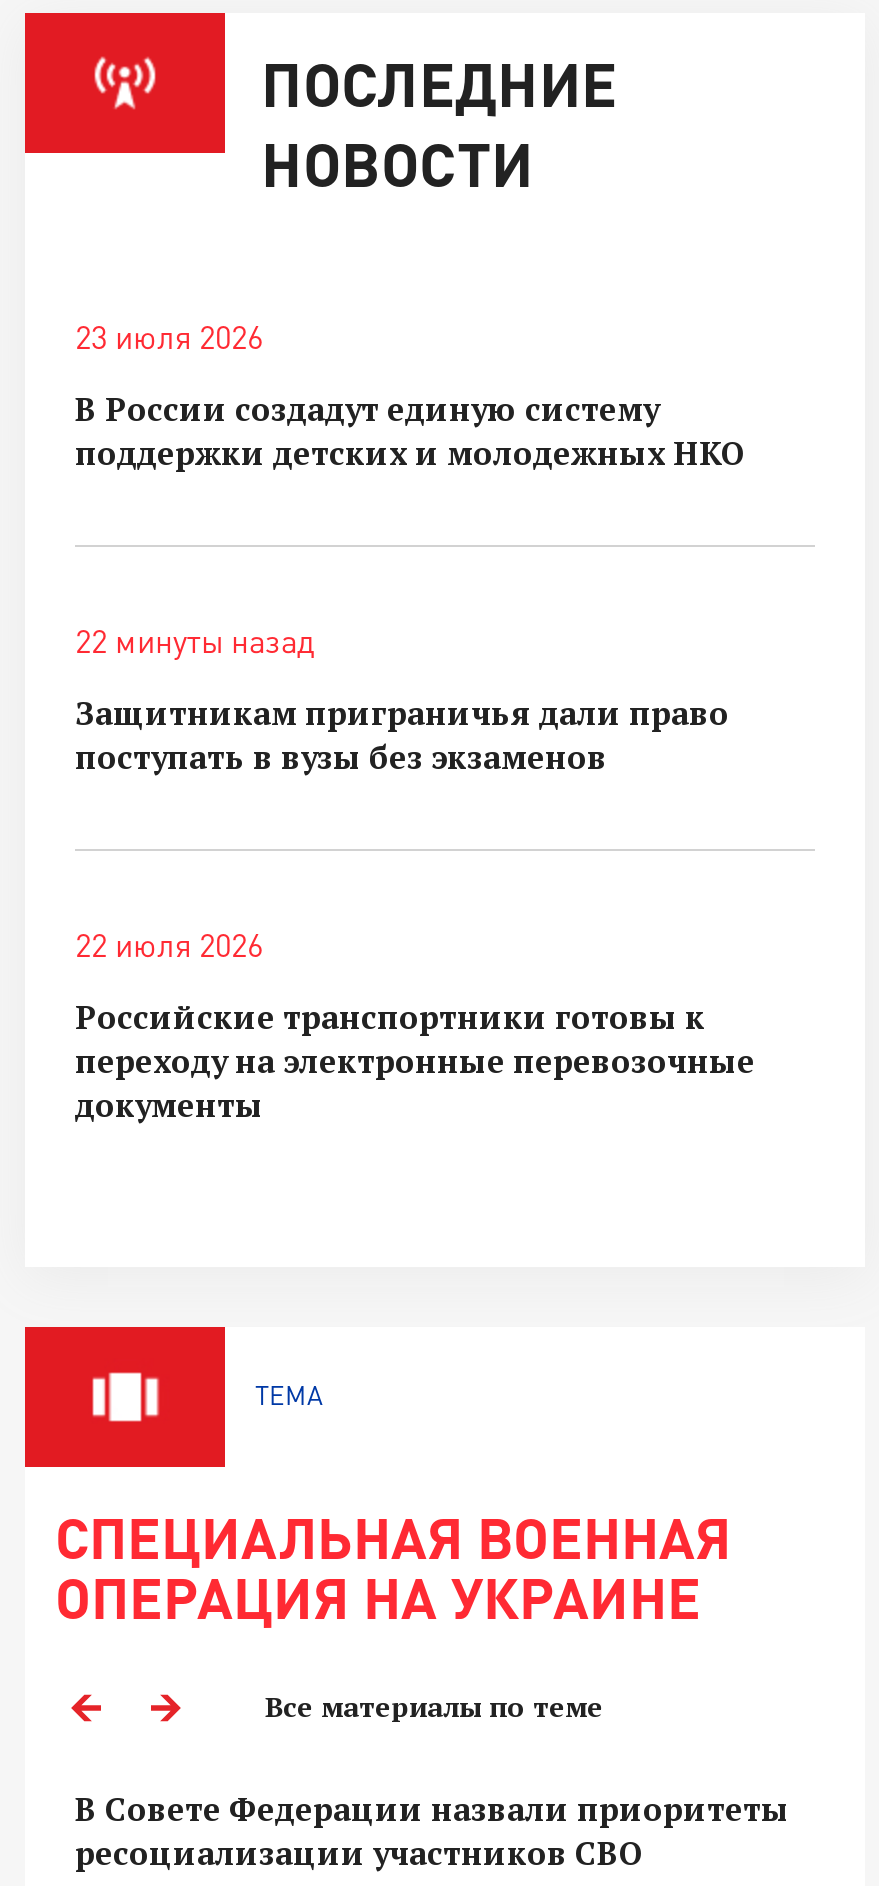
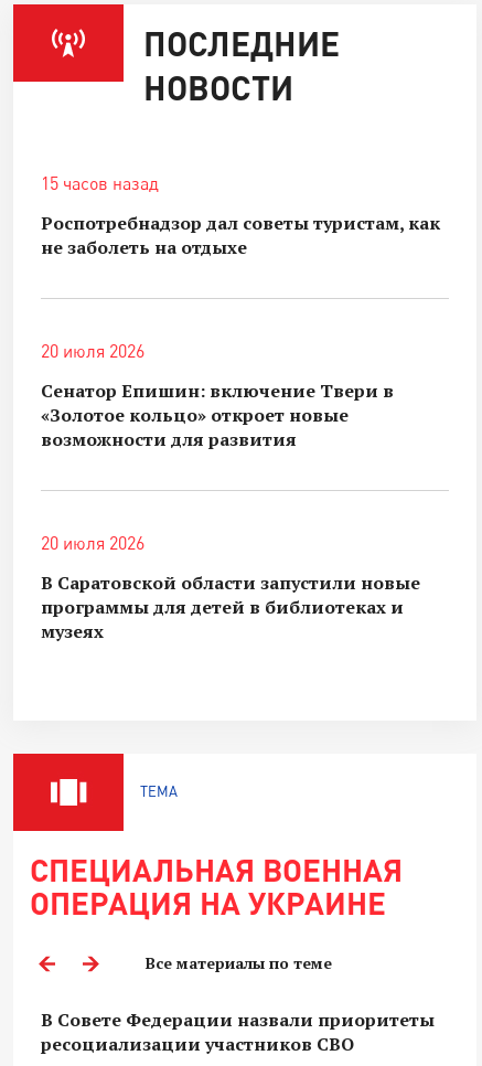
[75,317,263,357] 23 июля 2026 -> [41,172,159,194] 15 часов назад
[75,387,745,475] В России создадут единую систему | поддержки детских и молодежных НКО -> [41,211,440,260] Роспотребнадзор дал советы туристам, как | не заболеть на отдыхе
[75,621,315,661] 22 минуты назад -> [41,340,144,362] 20 июля 2026
[75,691,729,779] Защитникам приграничья дали право | поступать в вузы без экзаменов -> [41,379,394,452] Сенатор Епишин: включение Твери в | «Золотое кольцо» откроет новые | возможности для развития
[75,925,263,965] 22 июля 2026 -> [41,532,144,554] 20 июля 2026
[75,995,755,1127] Российские транспортники готовы к | переходу на электронные перевозочные | документы -> [41,571,420,644] В Саратовской области запустили новые | программы для детей в библиотеках и | музеях

